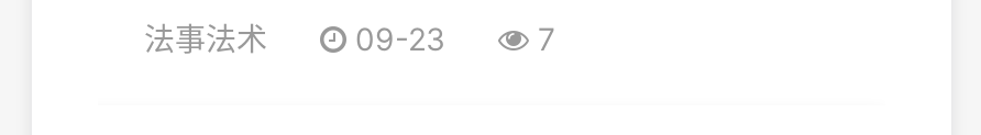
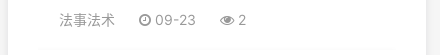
[346,19,555,56] 09-23 7 -> [151,11,246,28] 09-23 2

